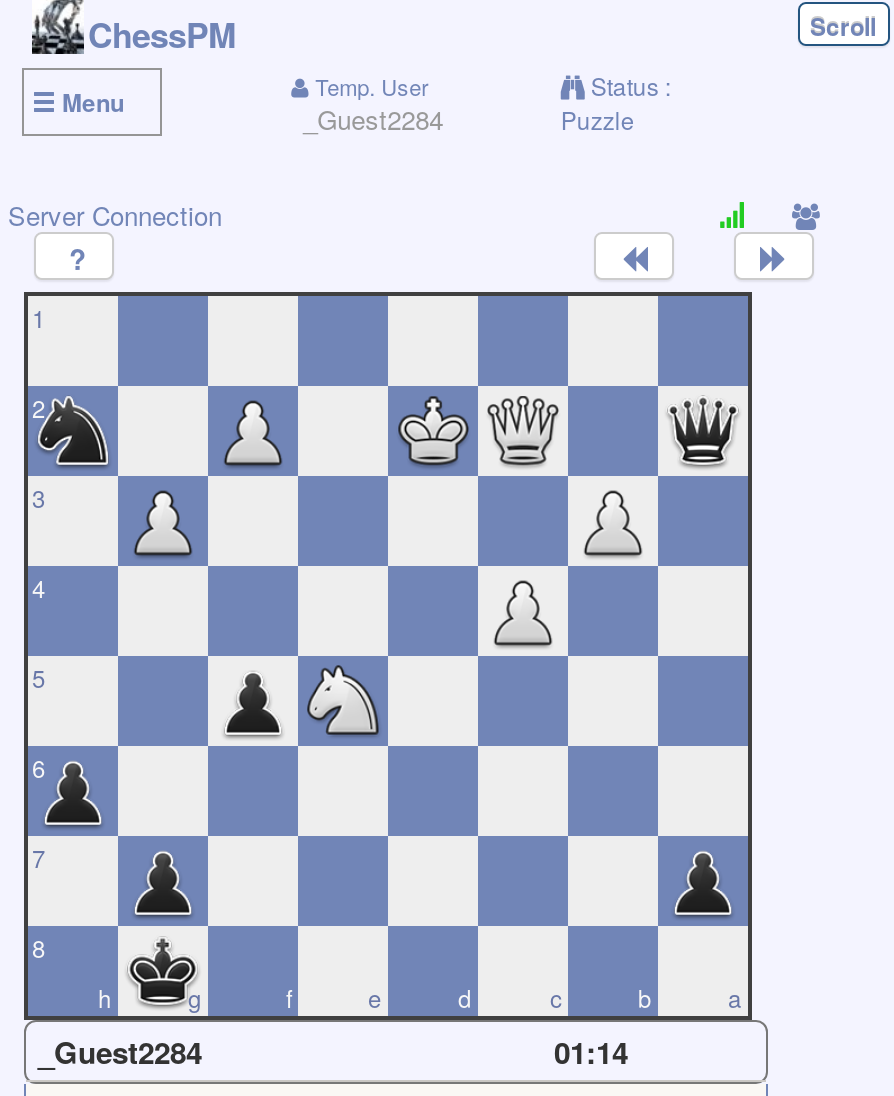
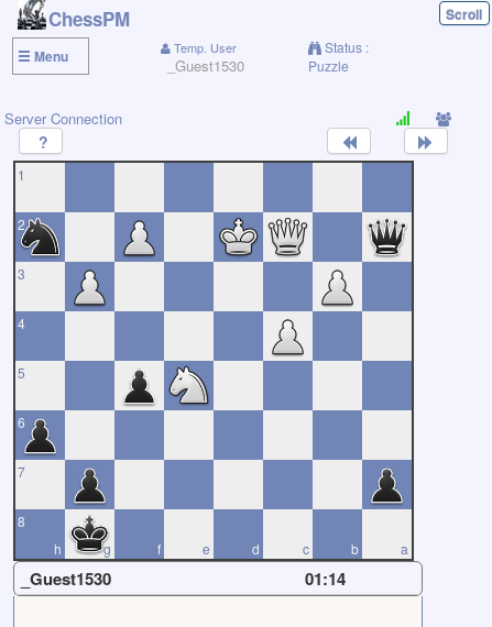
[303,100,443,138] _Guest2284 -> [167,55,244,76] _Guest1530
[38,1031,202,1075] _Guest2284 -> [21,567,111,591] _Guest1530

